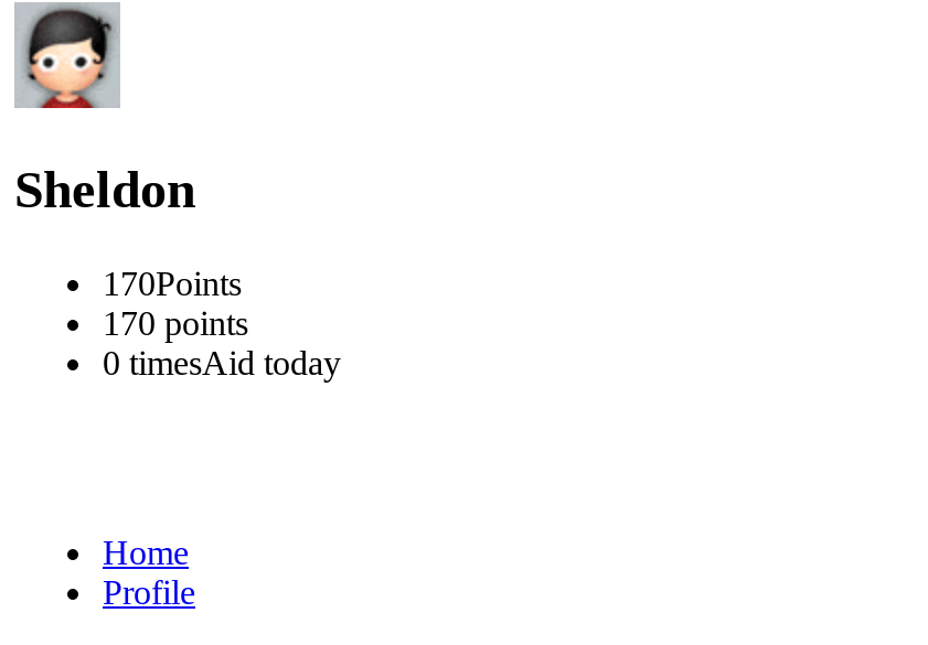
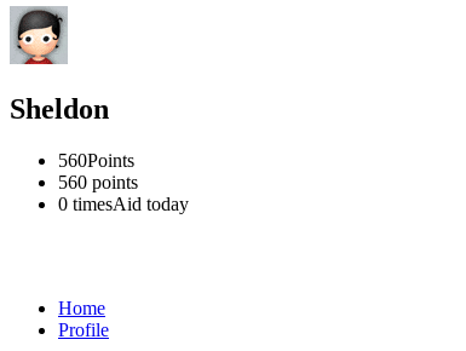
[103,264,242,302] 170Points -> [58,150,134,170] 560Points
[103,304,248,341] 170 points -> [58,172,138,192] 560 points

